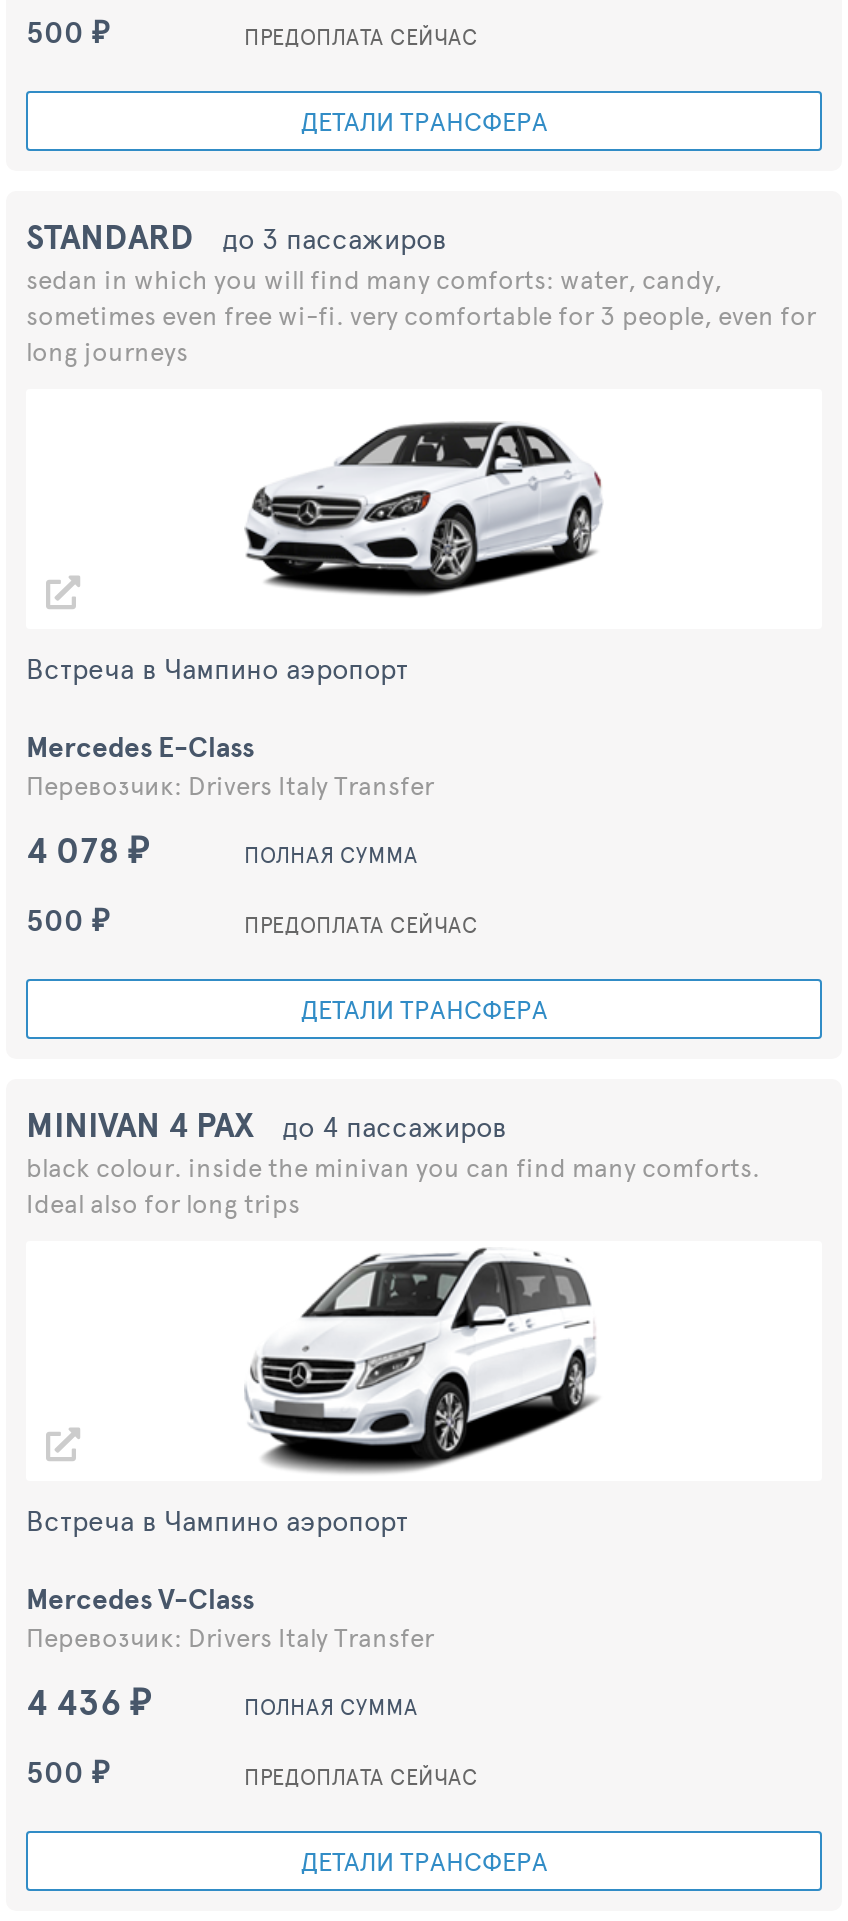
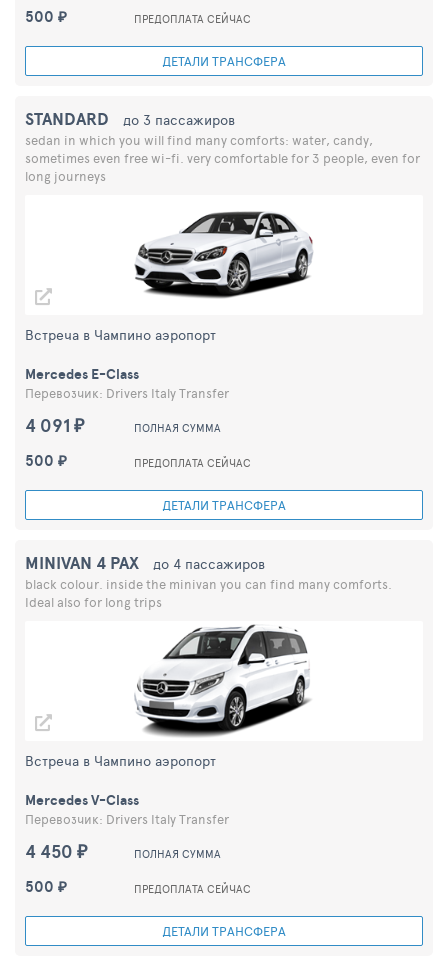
[26,824,148,878] 4 078 ₽ -> [25,412,84,439] 4 091 ₽
[26,1676,150,1730] 4 436 ₽ -> [25,838,87,865] 4 450 ₽

